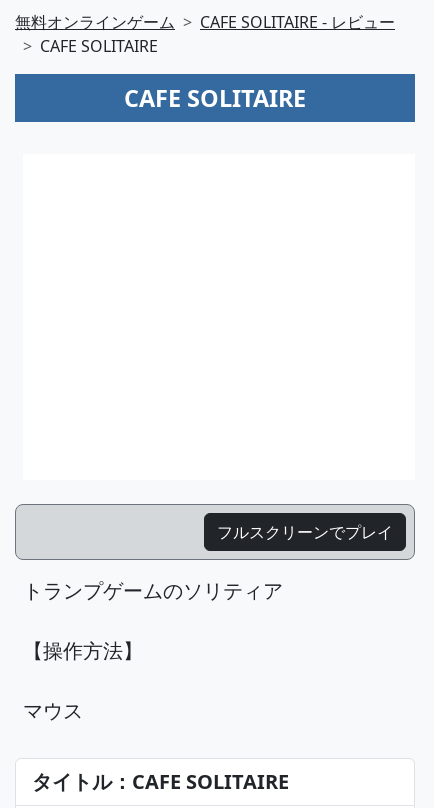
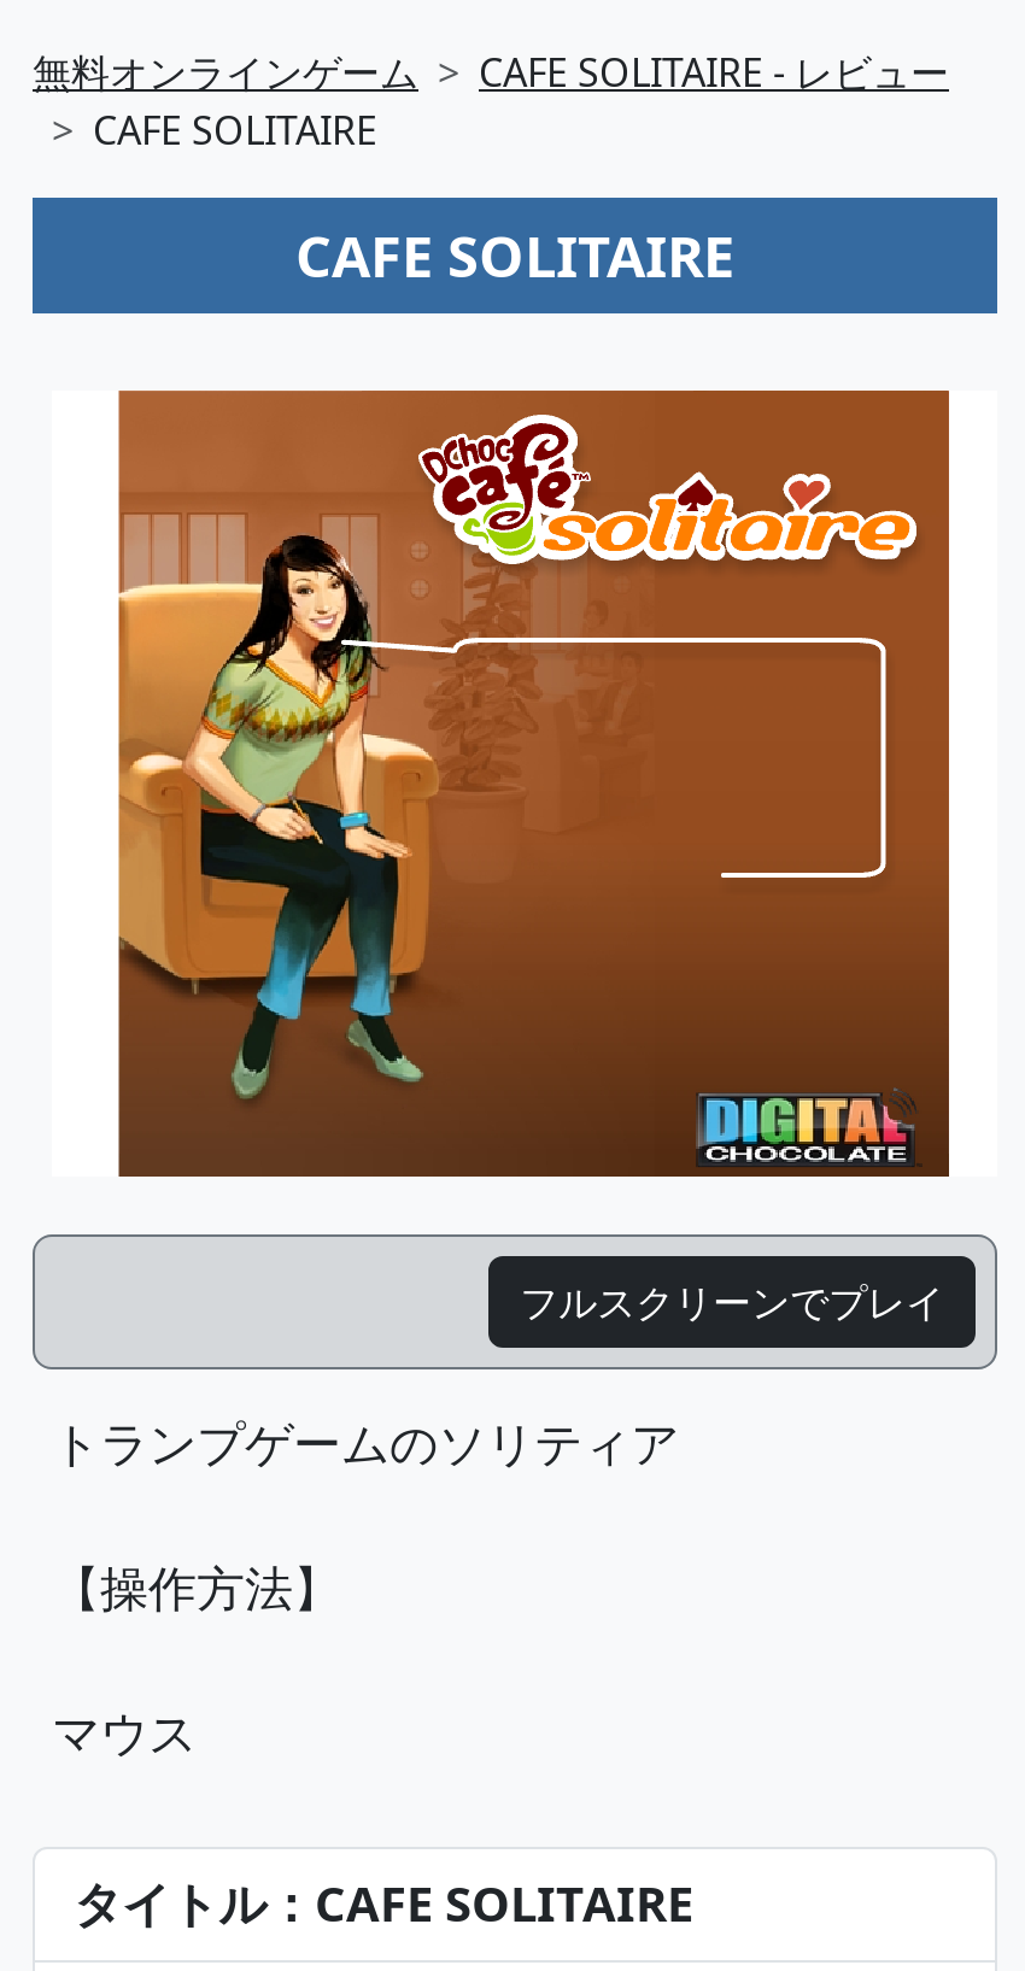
none -> [117,388,951,1179] [image]

